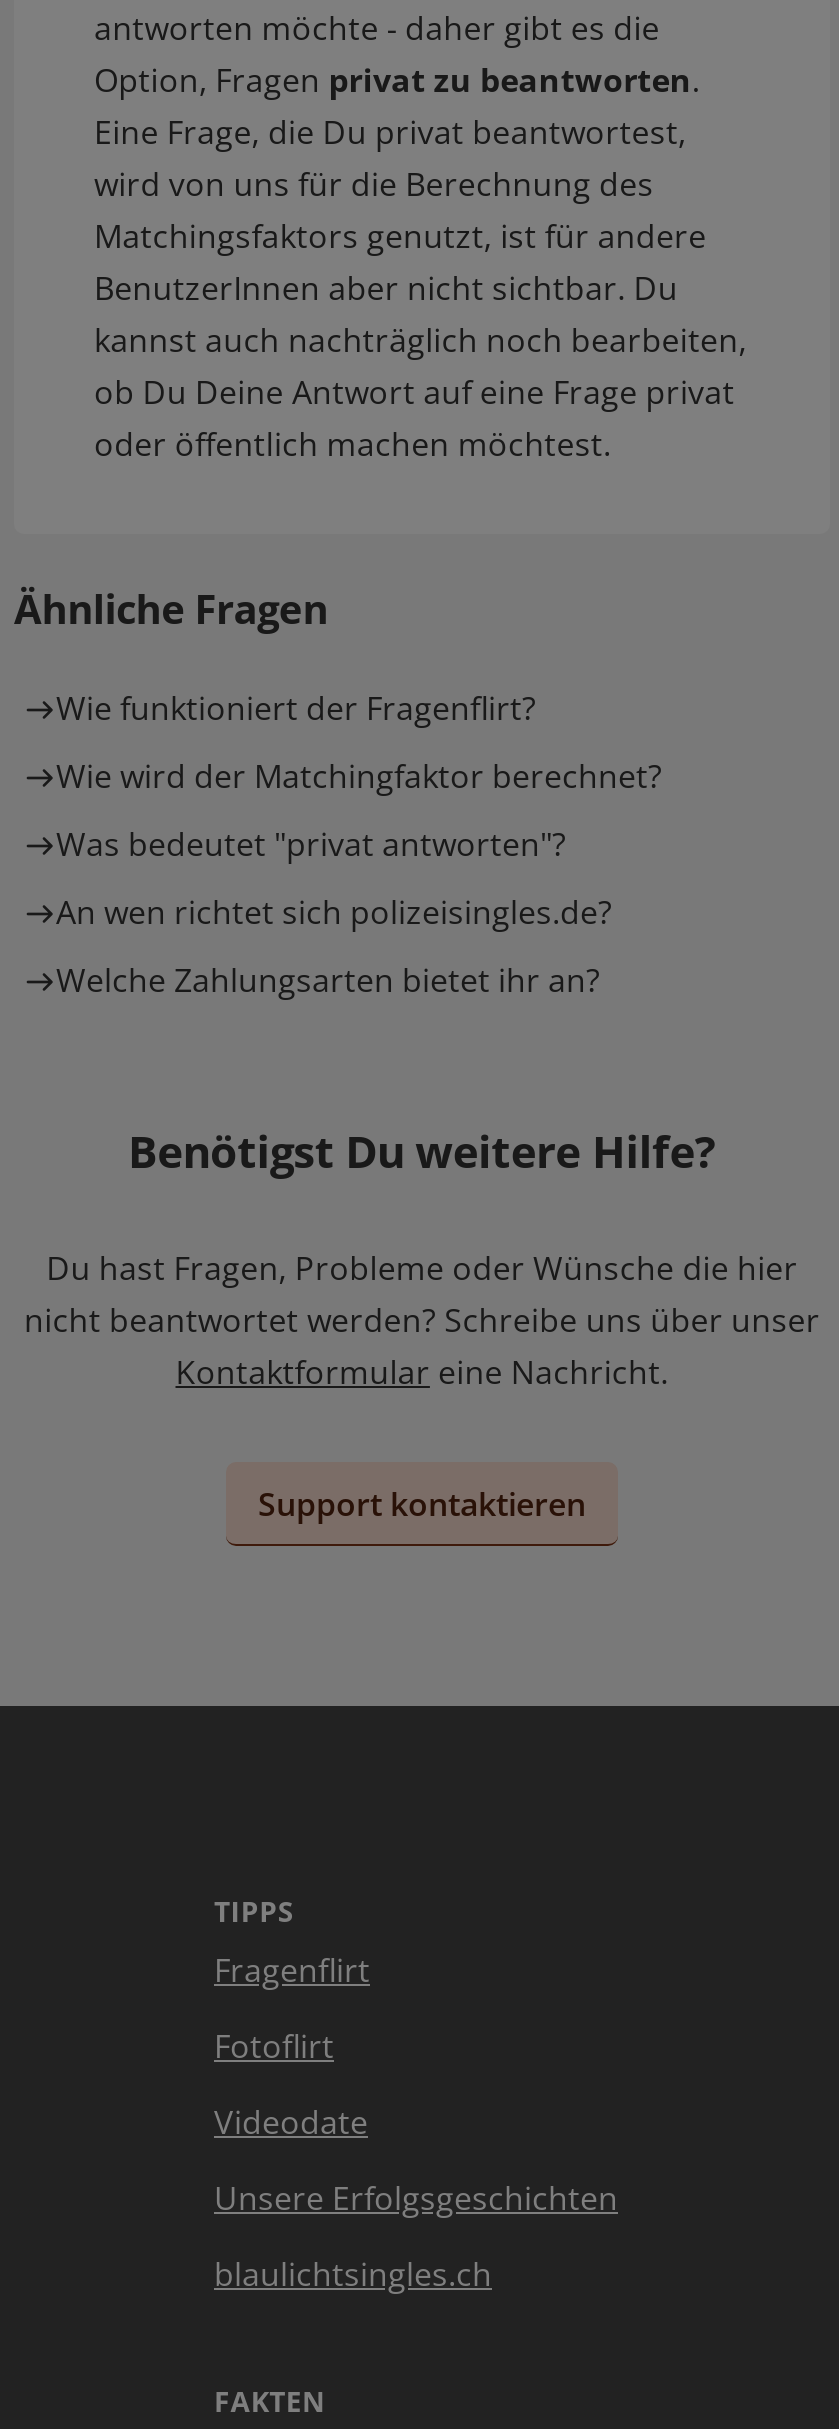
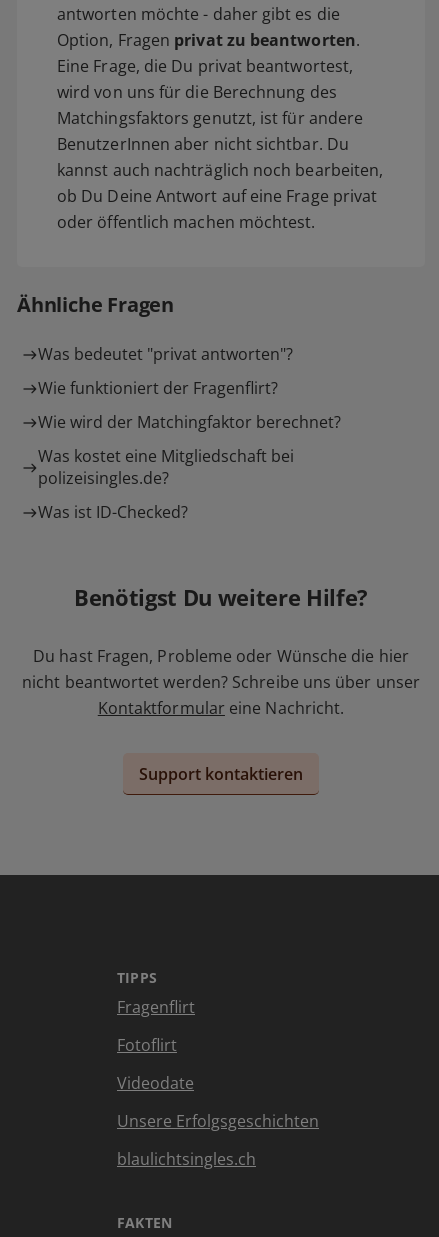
moved [56,822,566,866] -> [38,343,293,365]: Was bedeutet "privat antworten"?
[56,890,612,1002] An wen richtet sich polizeisingles.de? | Welche Zahlungsarten bietet ihr an? -> [38,445,294,523] Was kostet eine Mitgliedschaft bei | polizeisingles.de? | Was ist ID-Checked?

